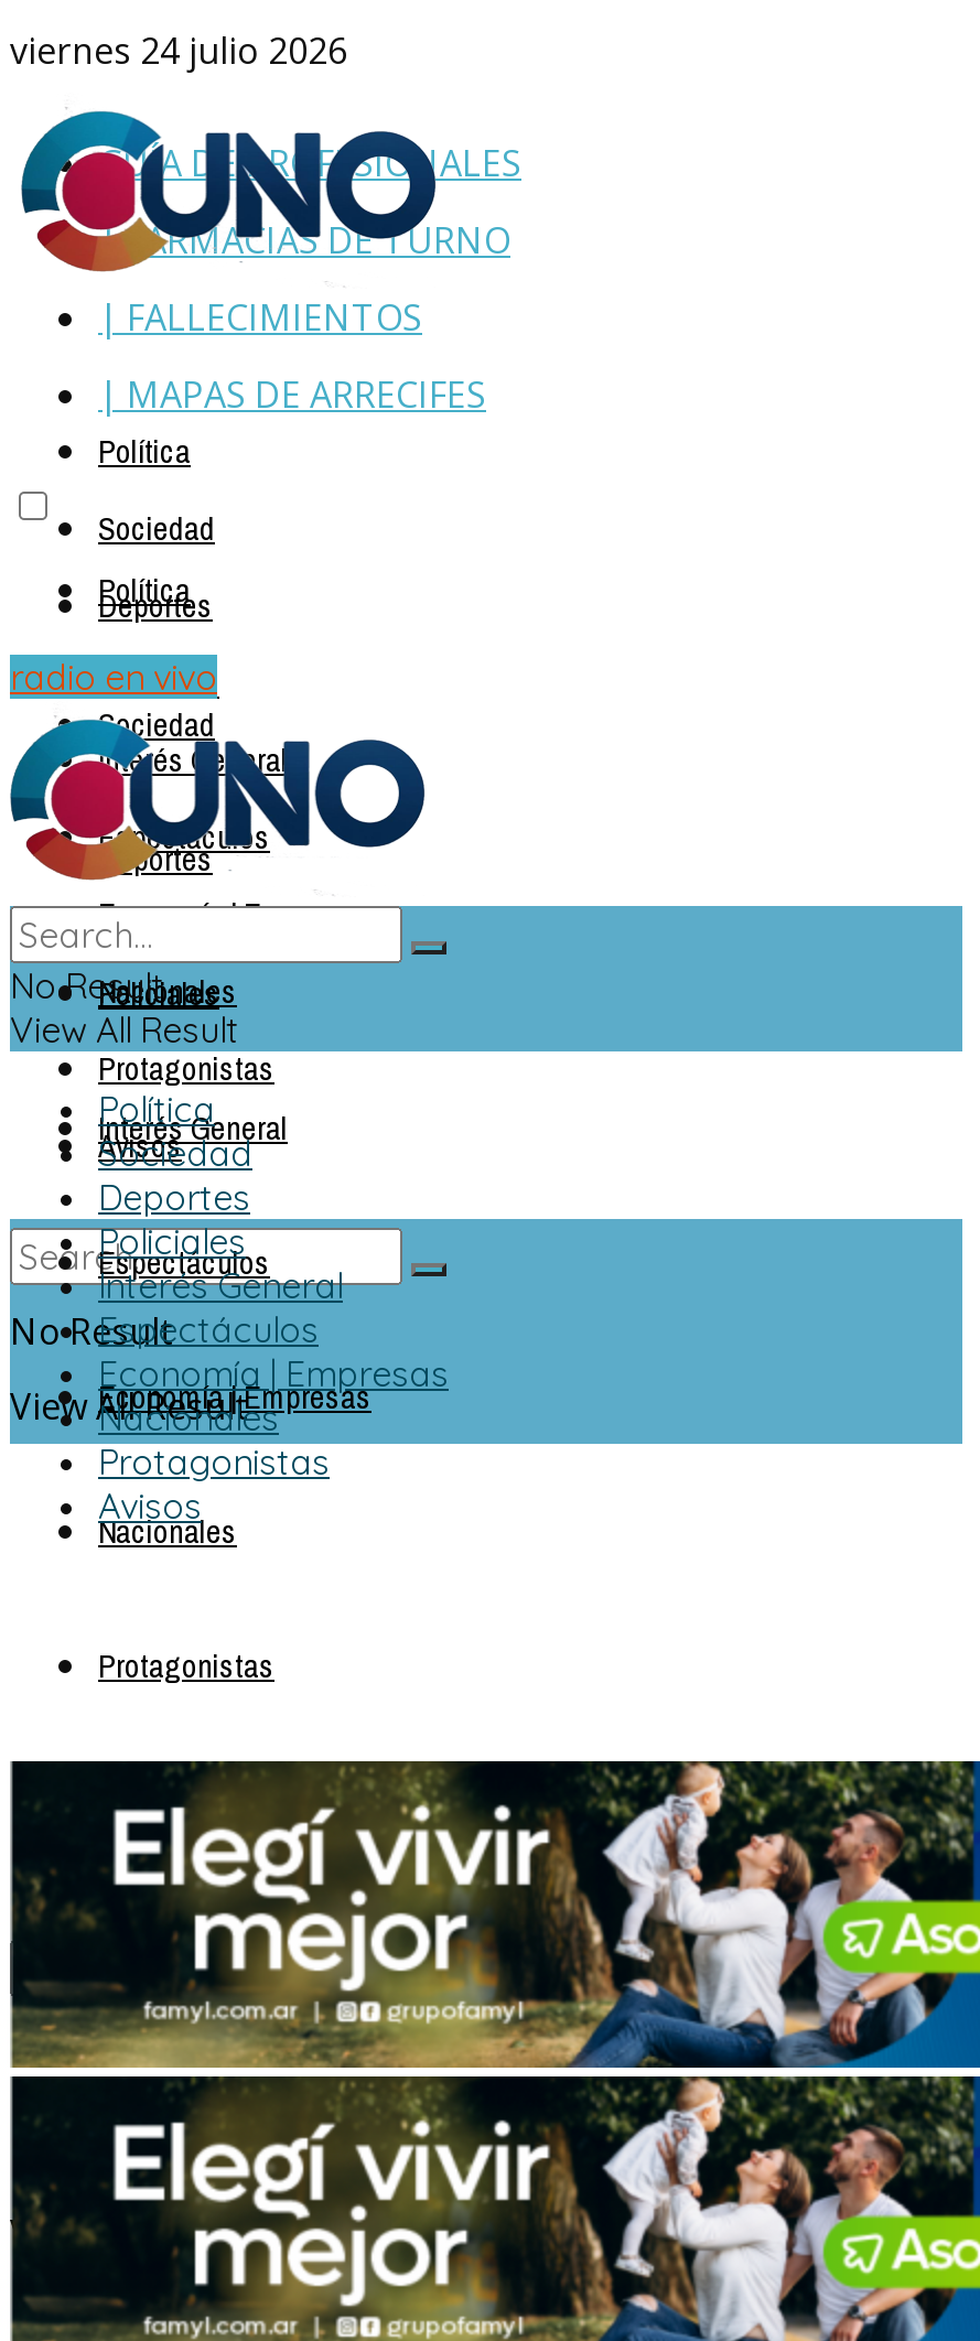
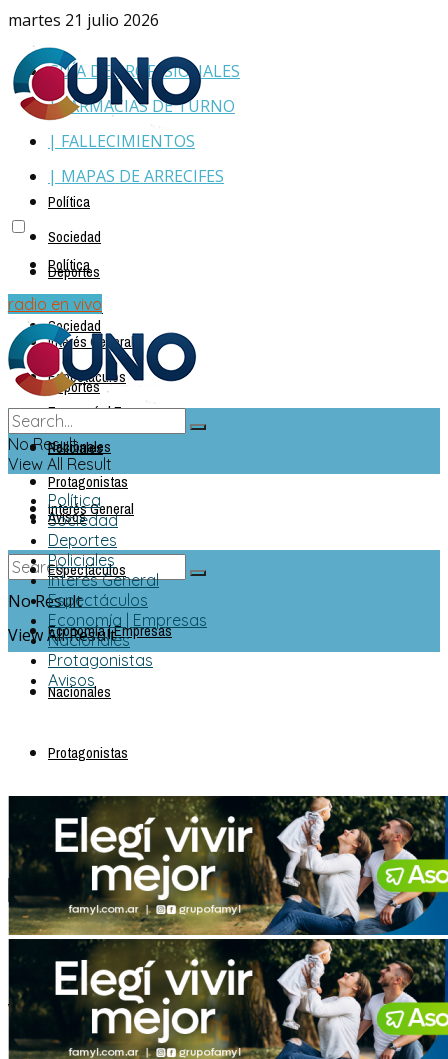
[10,26,347,75] viernes 24 julio 2026 -> [8,9,159,31] martes 21 julio 2026

